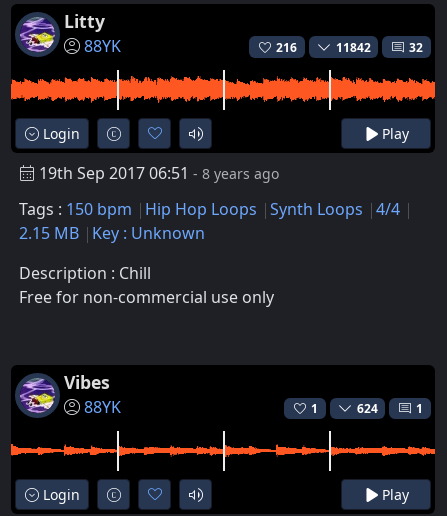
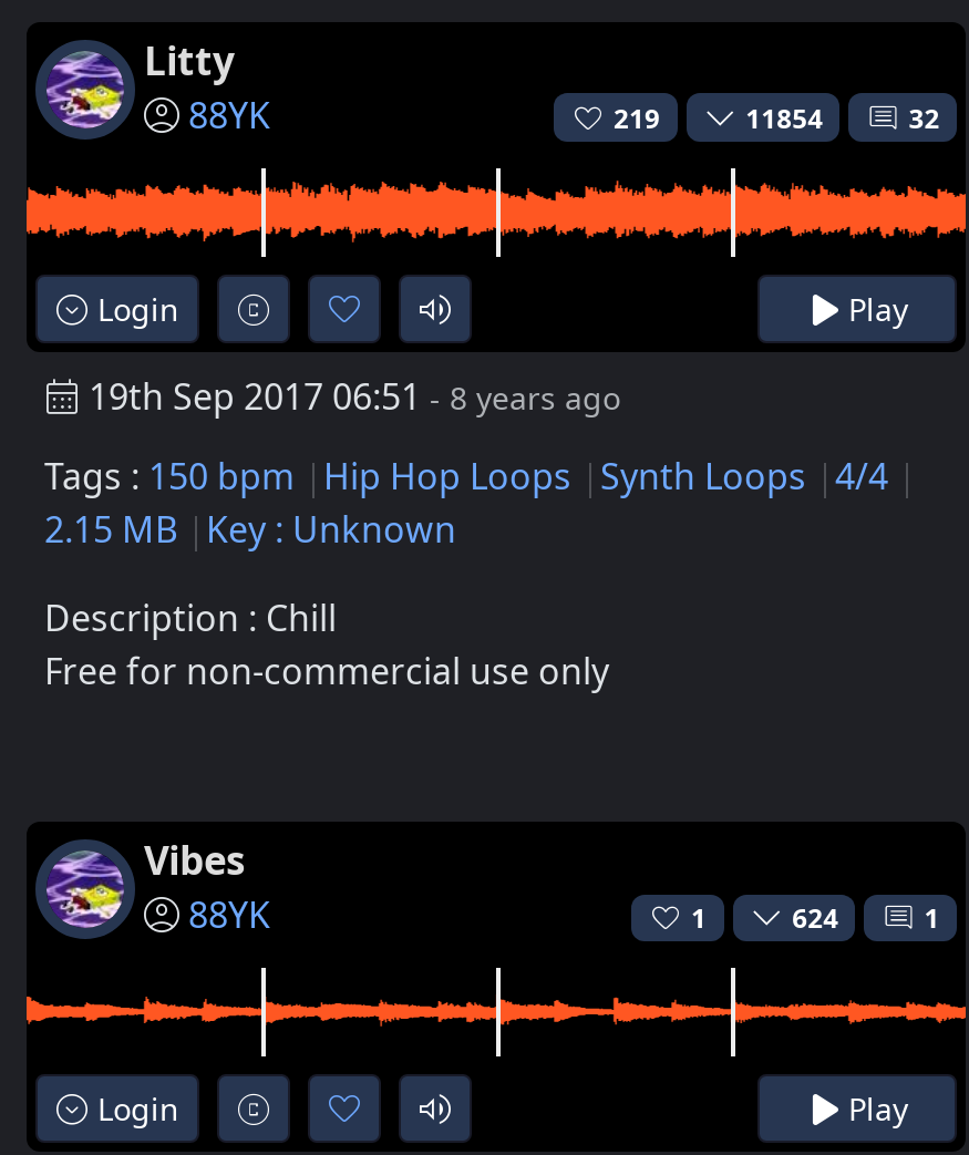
[276,39,297,56] 216 -> [614,99,660,136] 219
[336,39,371,56] 11842 -> [746,99,823,136] 11854

